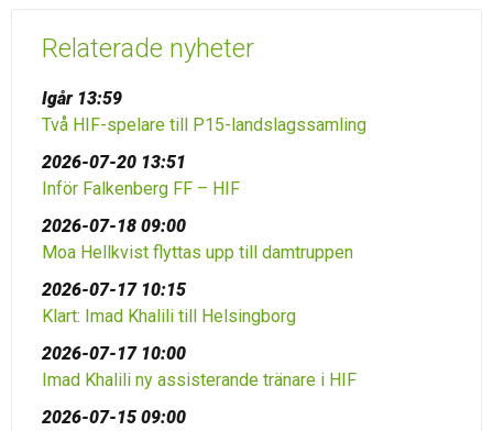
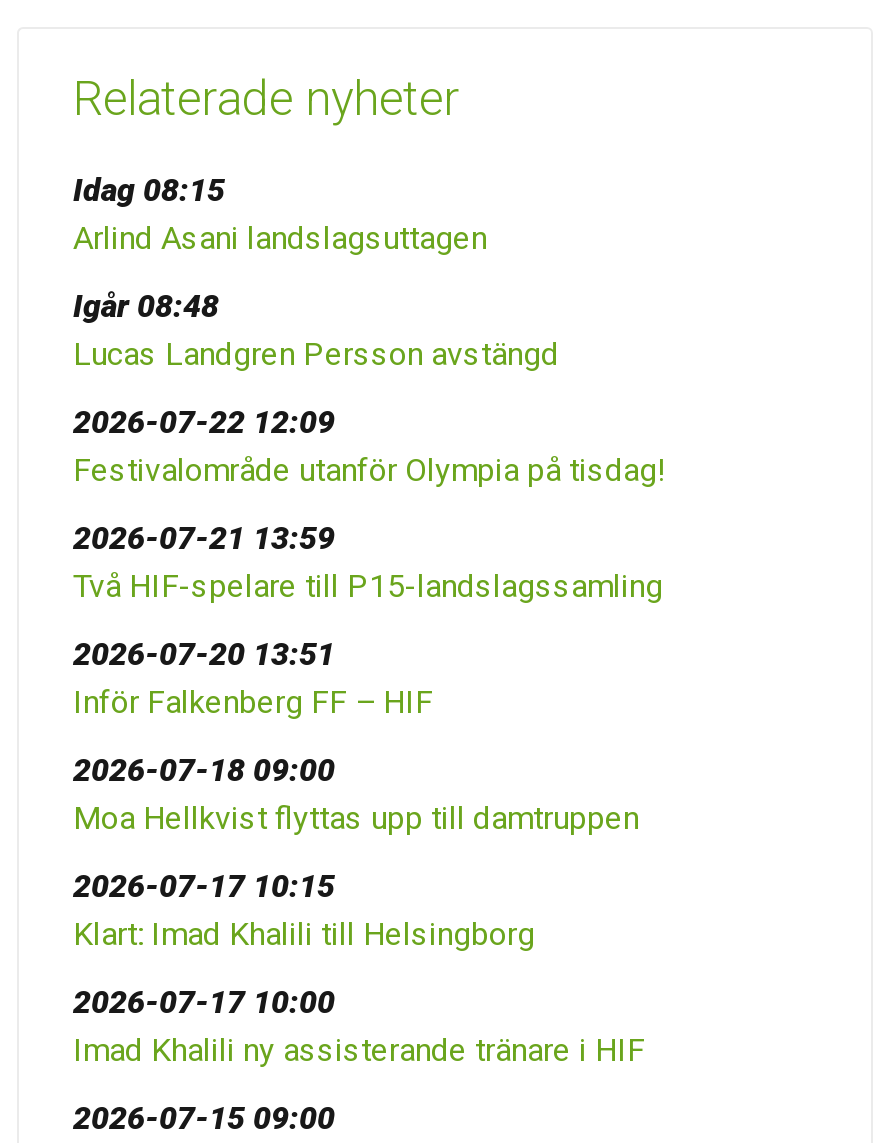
[42,88,122,109] Igår 13:59 -> [73,171,667,557] Idag 08:15 | Arlind Asani landslagsuttagen | Igår 08:48 | Lucas Landgren Persson avstängd | 2026-07-22 12:09 | Festivalområde utanför Olympia på tisdag! | 2026-07-21 13:59

